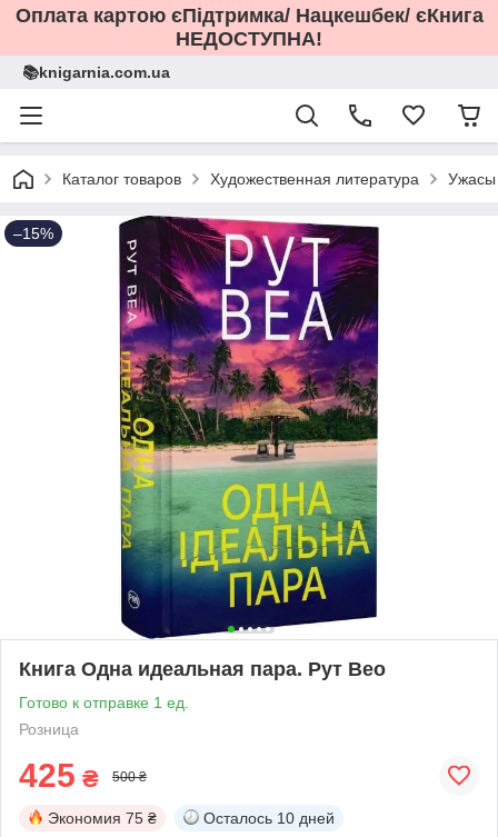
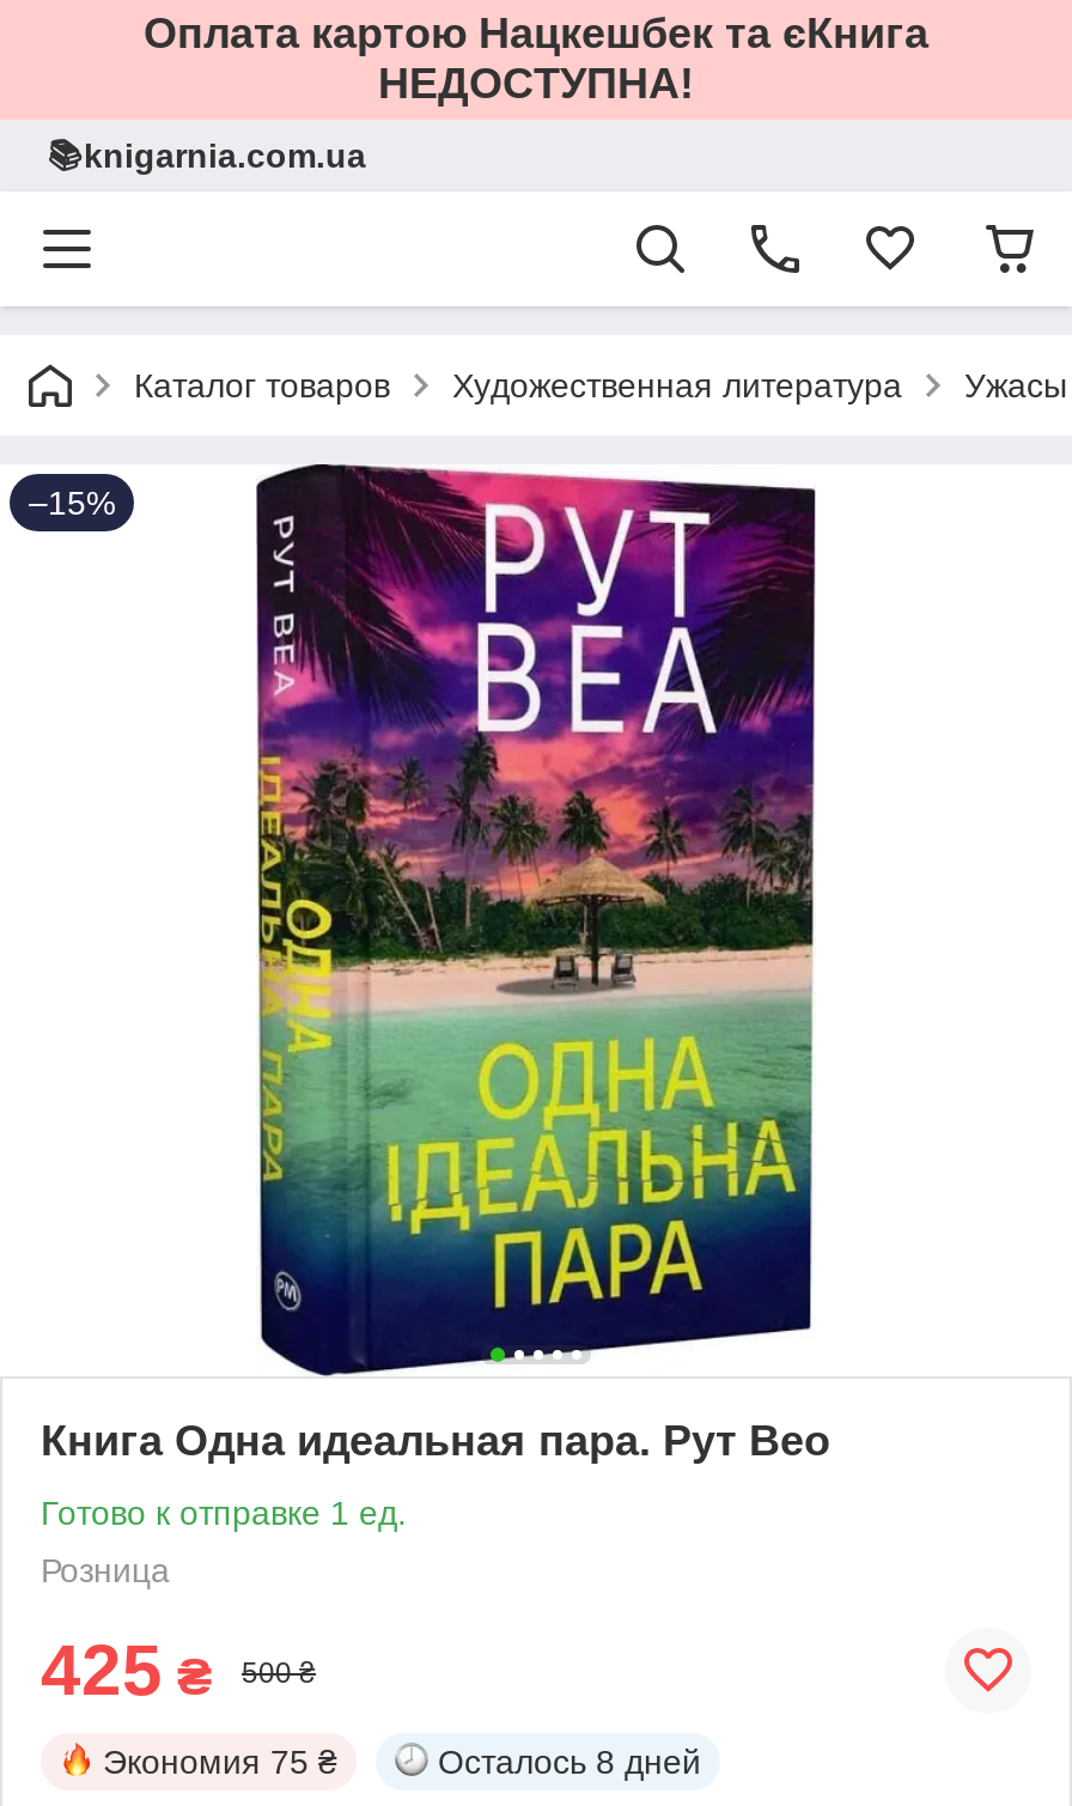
[15,4,483,27] Оплата картою єПідтримка/ Нацкешбек/ єКнига -> [144,10,928,57] Оплата картою Нацкешбек та єКнига
[203,809,335,827] Осталось 10 дней -> [438,1742,701,1780] Осталось 8 дней

